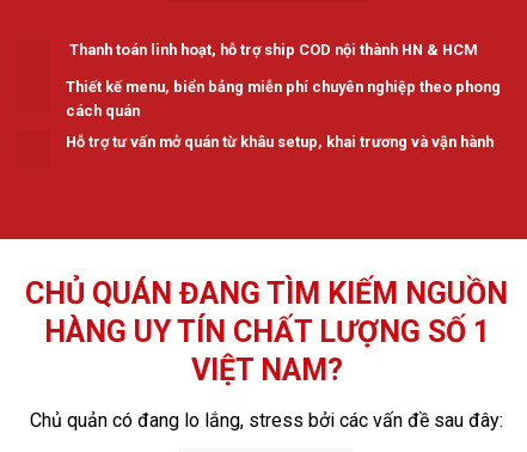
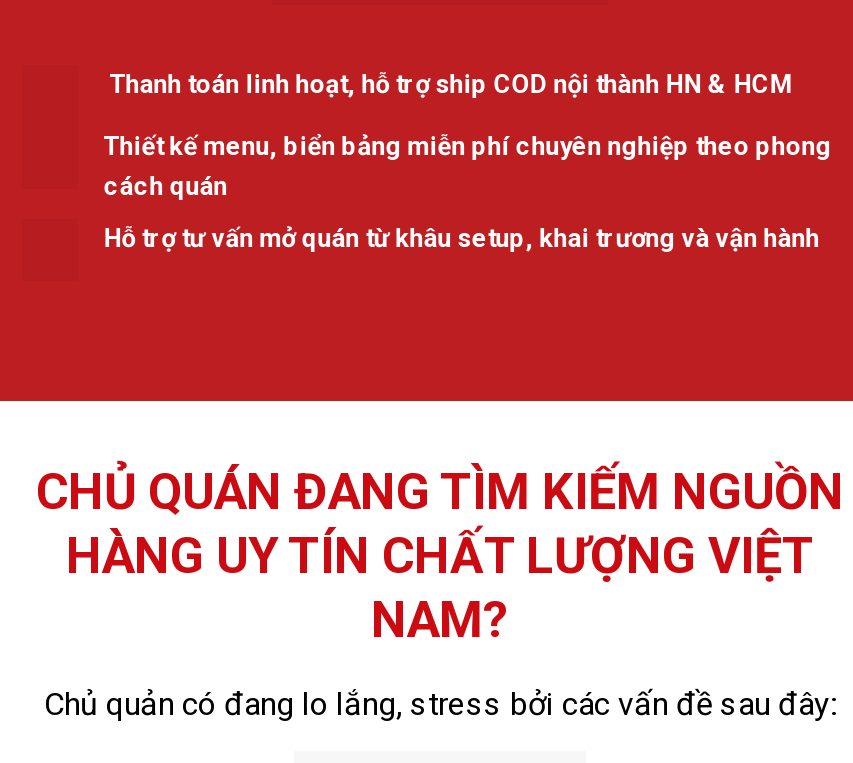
[44,315,489,388] HÀNG UY TÍN CHẤT LƯỢNG SỐ 1 | VIỆT NAM? -> [66,528,814,650] HÀNG UY TÍN CHẤT LƯỢNG VIỆT | NAM?

